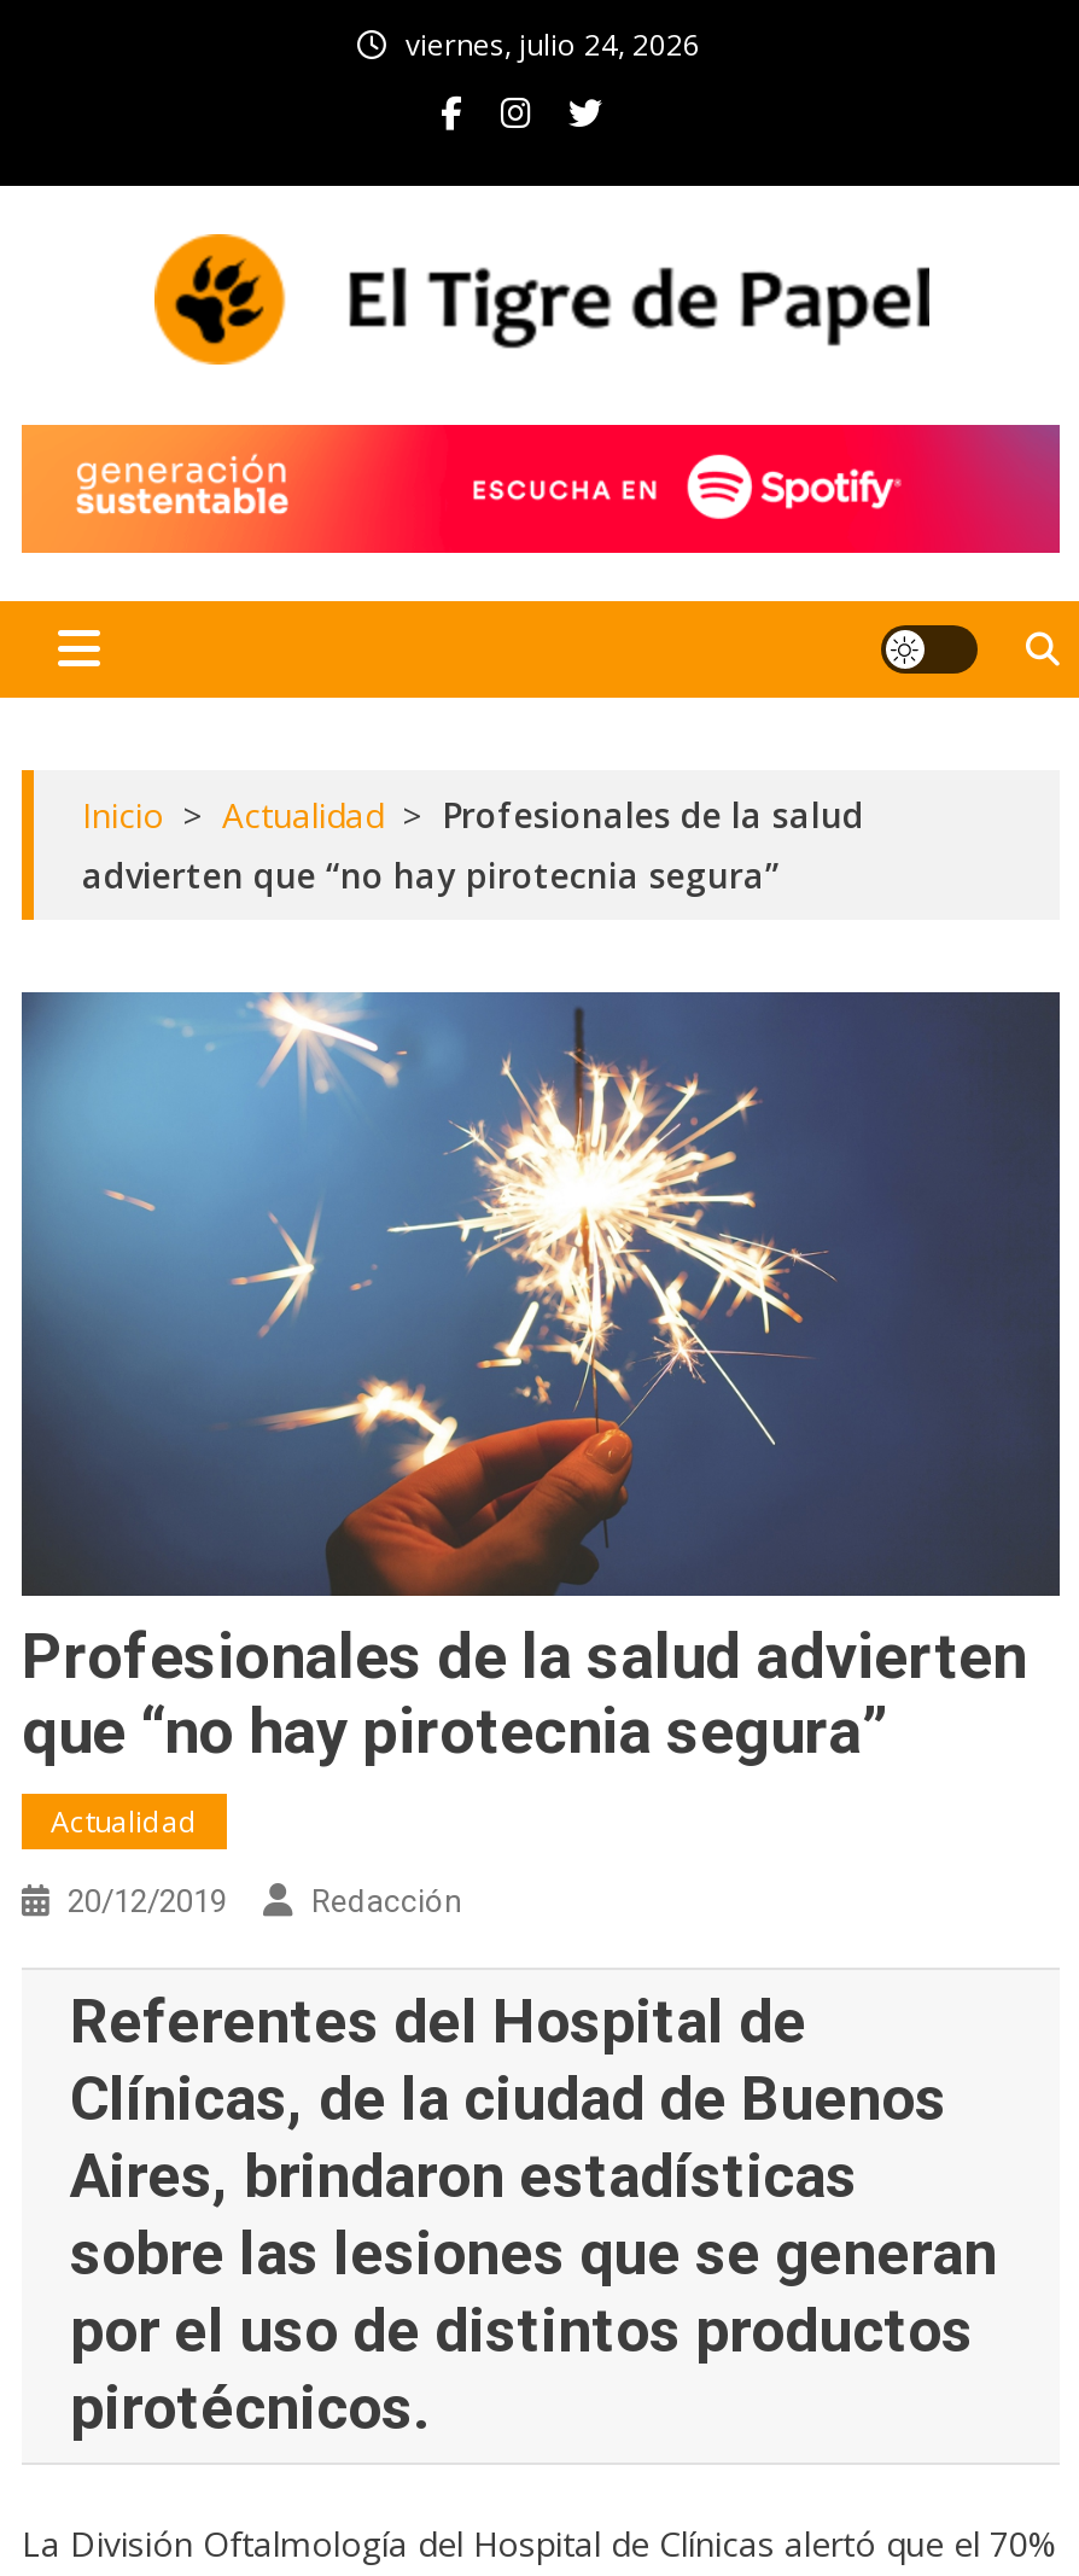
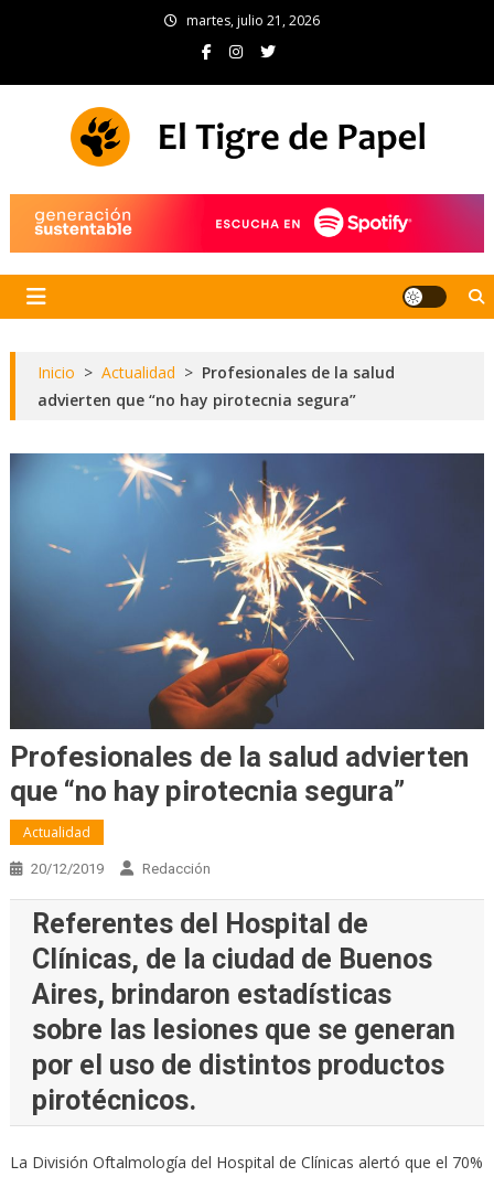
[406,24,700,65] viernes, julio 24, 2026 -> [186,11,319,30] martes, julio 21, 2026

